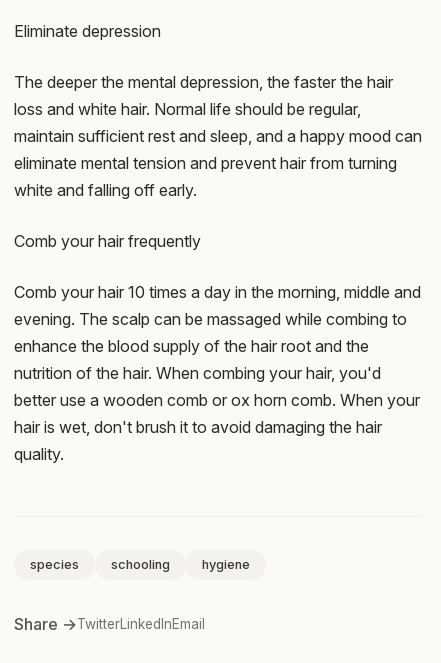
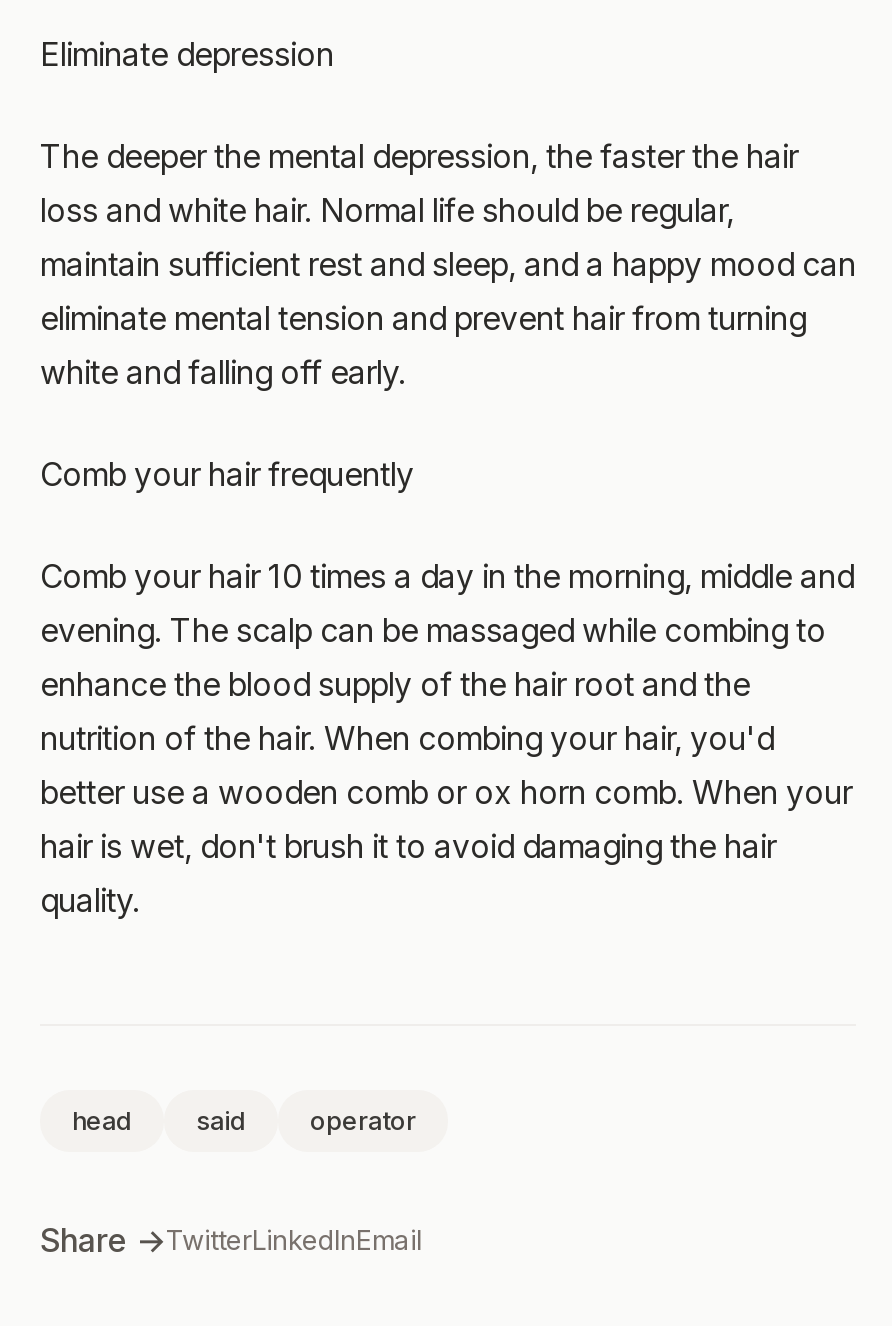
[30,557,250,572] species | schooling | hygiene -> [72,1106,416,1136] head | said | operator

